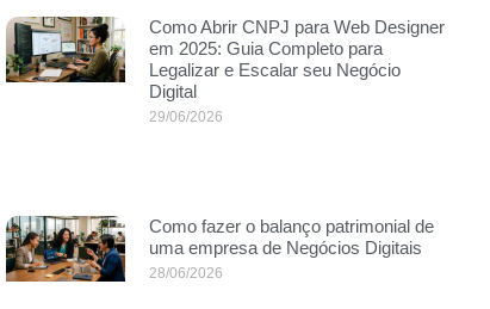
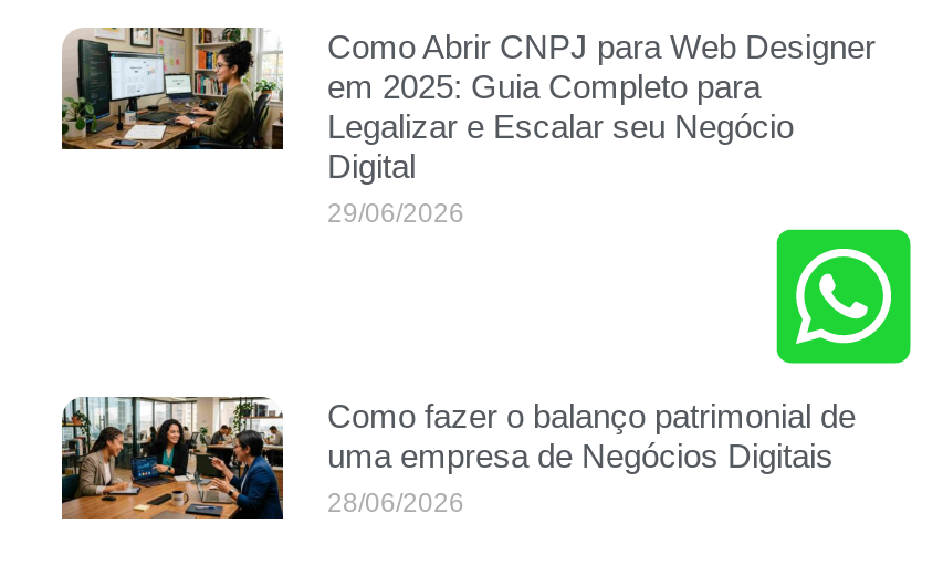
none -> [774,227,913,366] [image]

